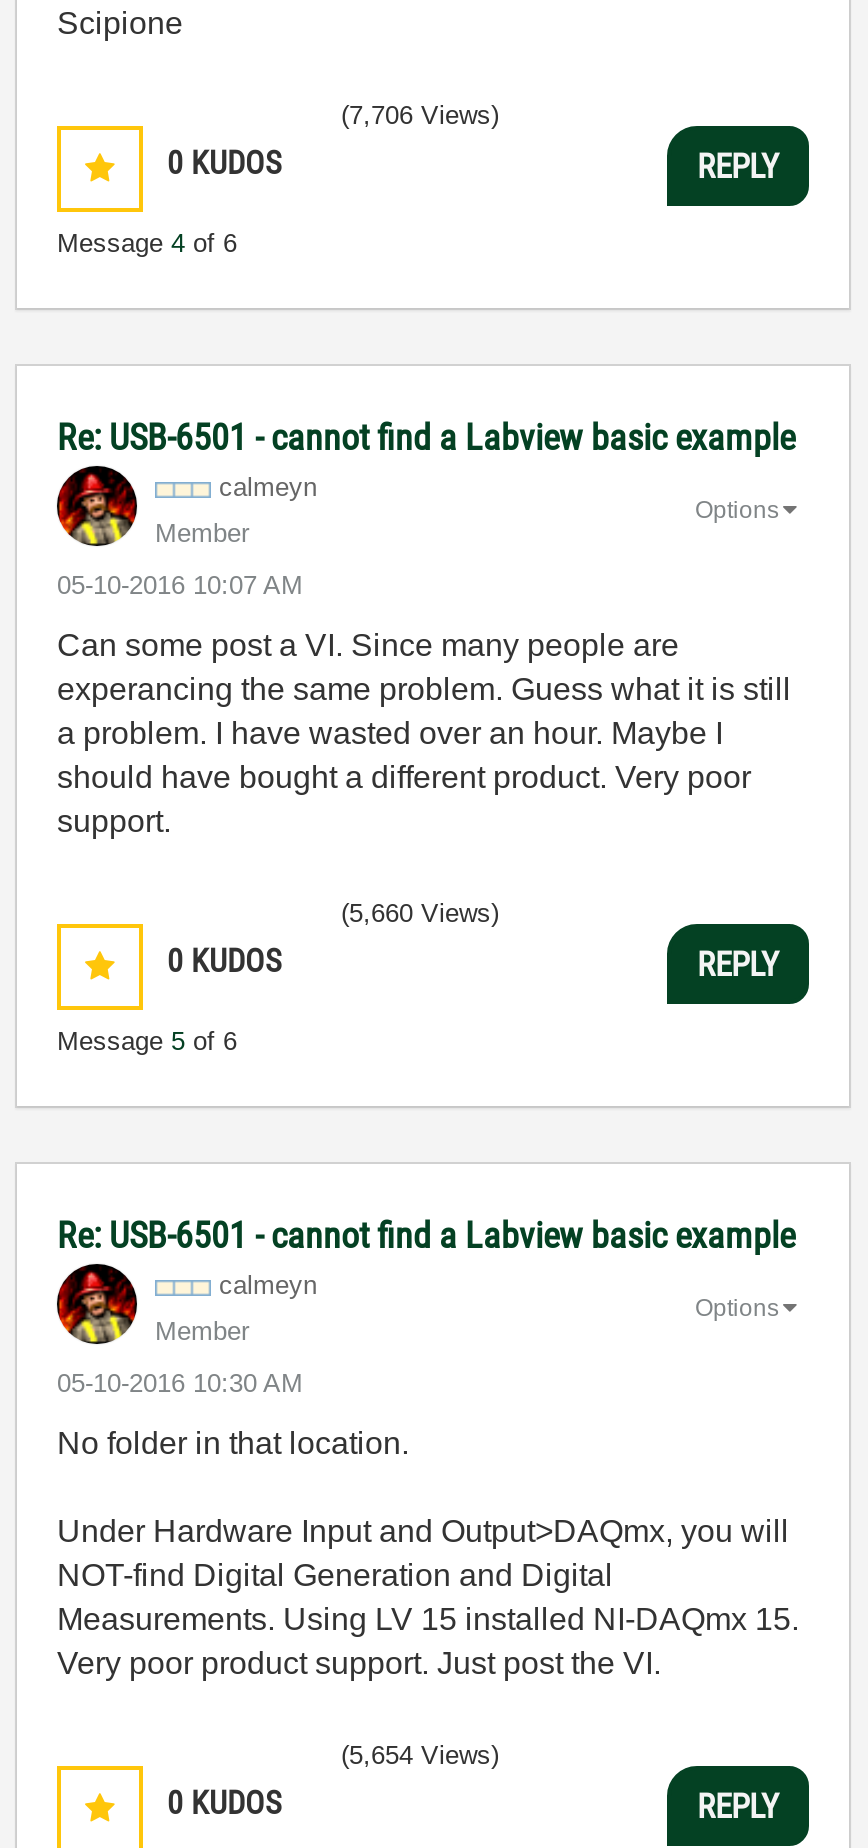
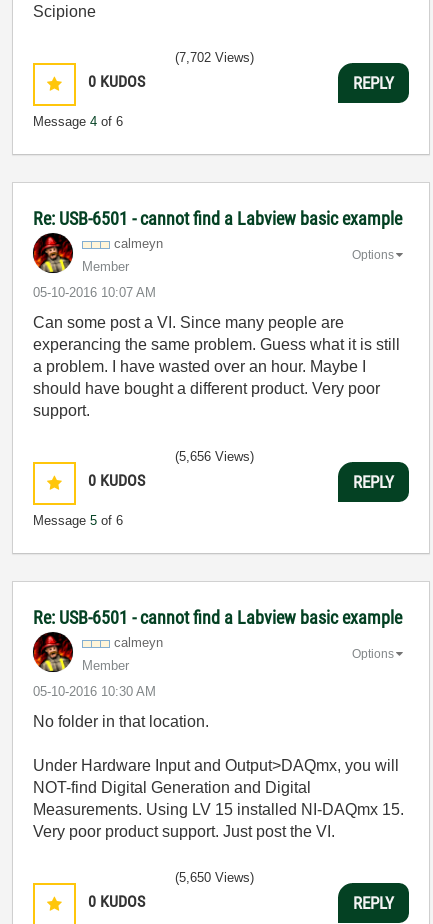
[341,100,499,130] (7,706 Views) -> [175,50,254,65] (7,702 Views)
[341,898,499,928] (5,660 Views) -> [175,449,254,464] (5,656 Views)
[341,1740,499,1770] (5,654 Views) -> [175,870,254,885] (5,650 Views)

